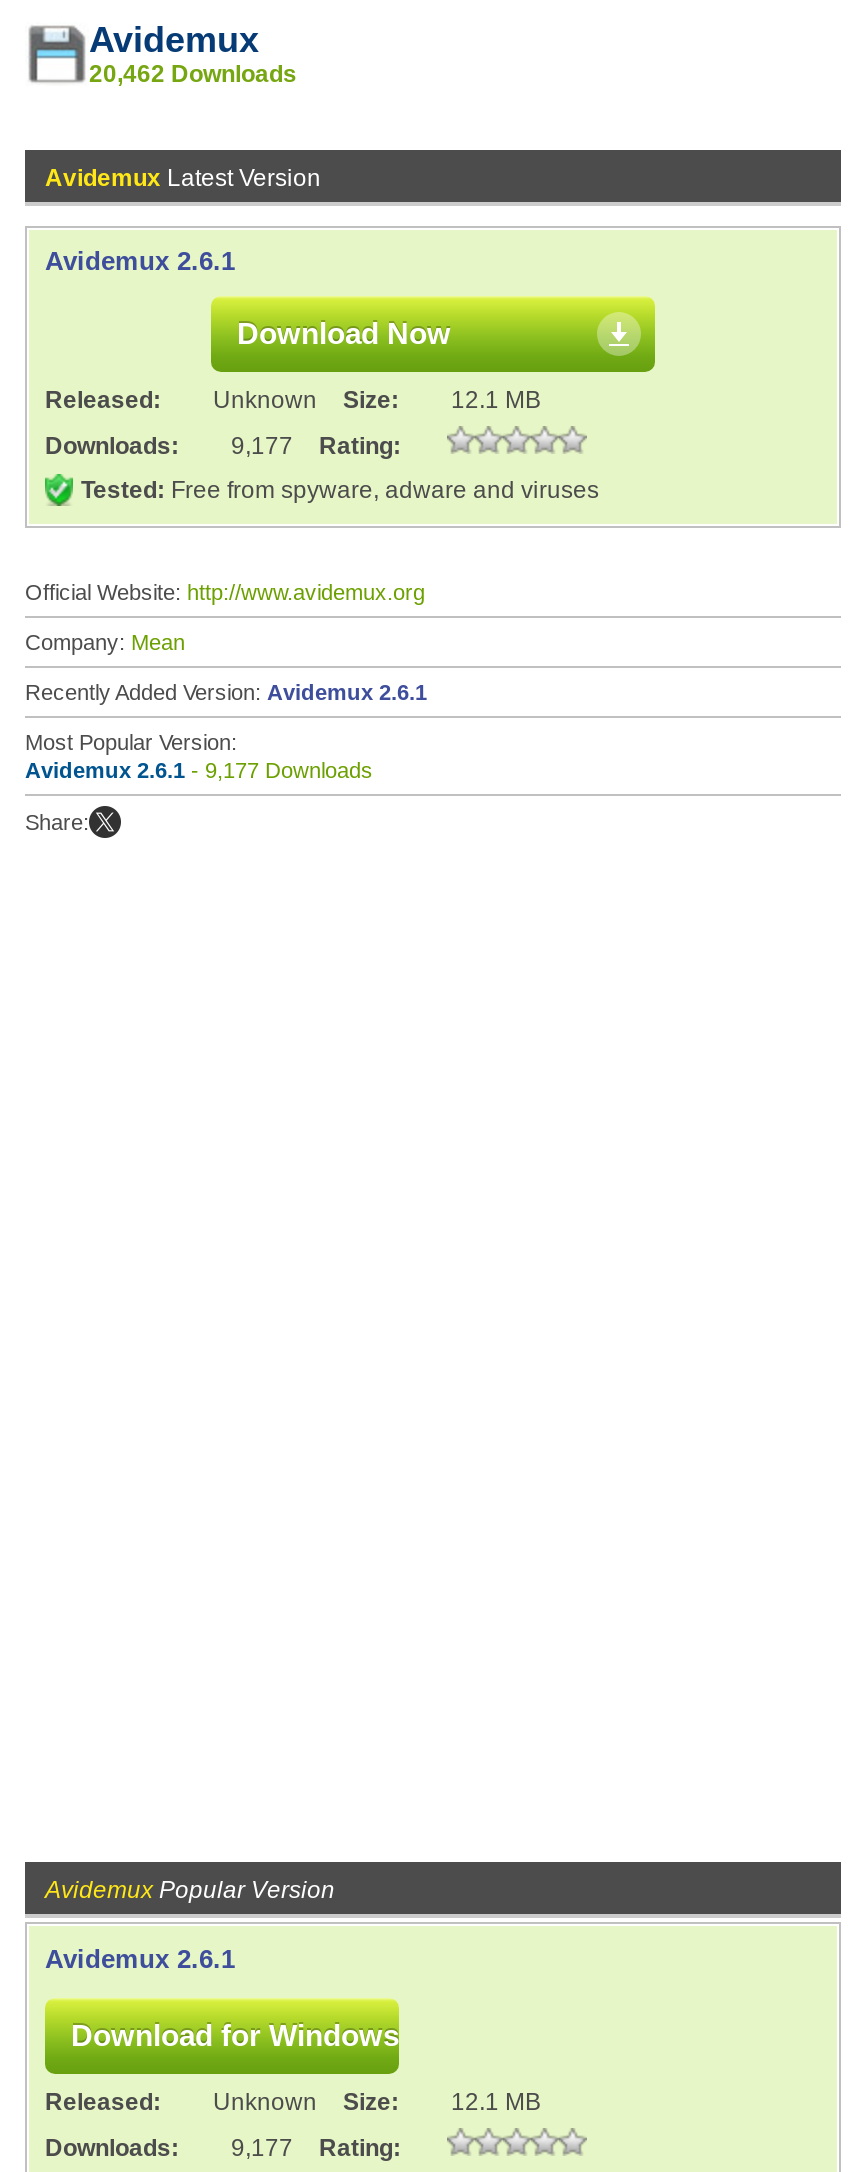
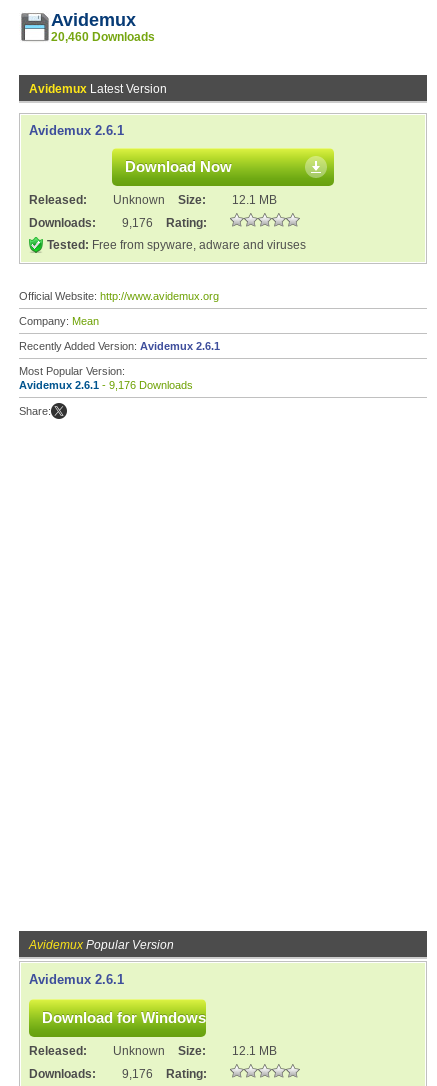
[89,60,297,88] 20,462 Downloads -> [51,30,155,44] 20,460 Downloads
[45,432,401,460] Downloads: 9,177 Rating: -> [29,216,207,230] Downloads: 9,176 Rating:
[25,758,373,782] Avidemux 2.6.1 - 9,177 Downloads -> [19,379,193,391] Avidemux 2.6.1 - 9,176 Downloads
[45,2134,401,2162] Downloads: 9,177 Rating: -> [29,1067,207,1081] Downloads: 9,176 Rating:

